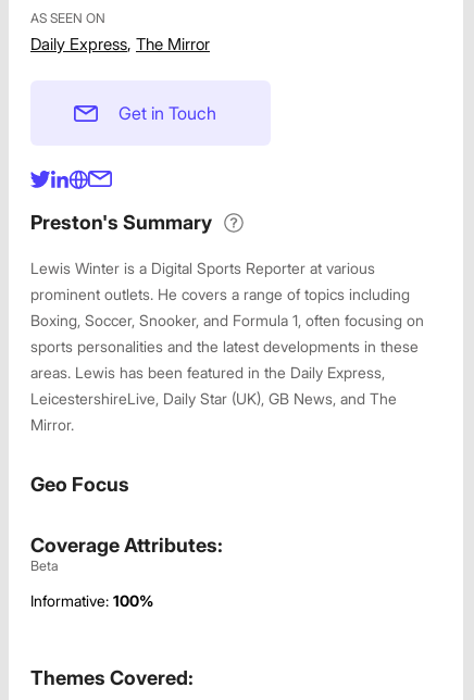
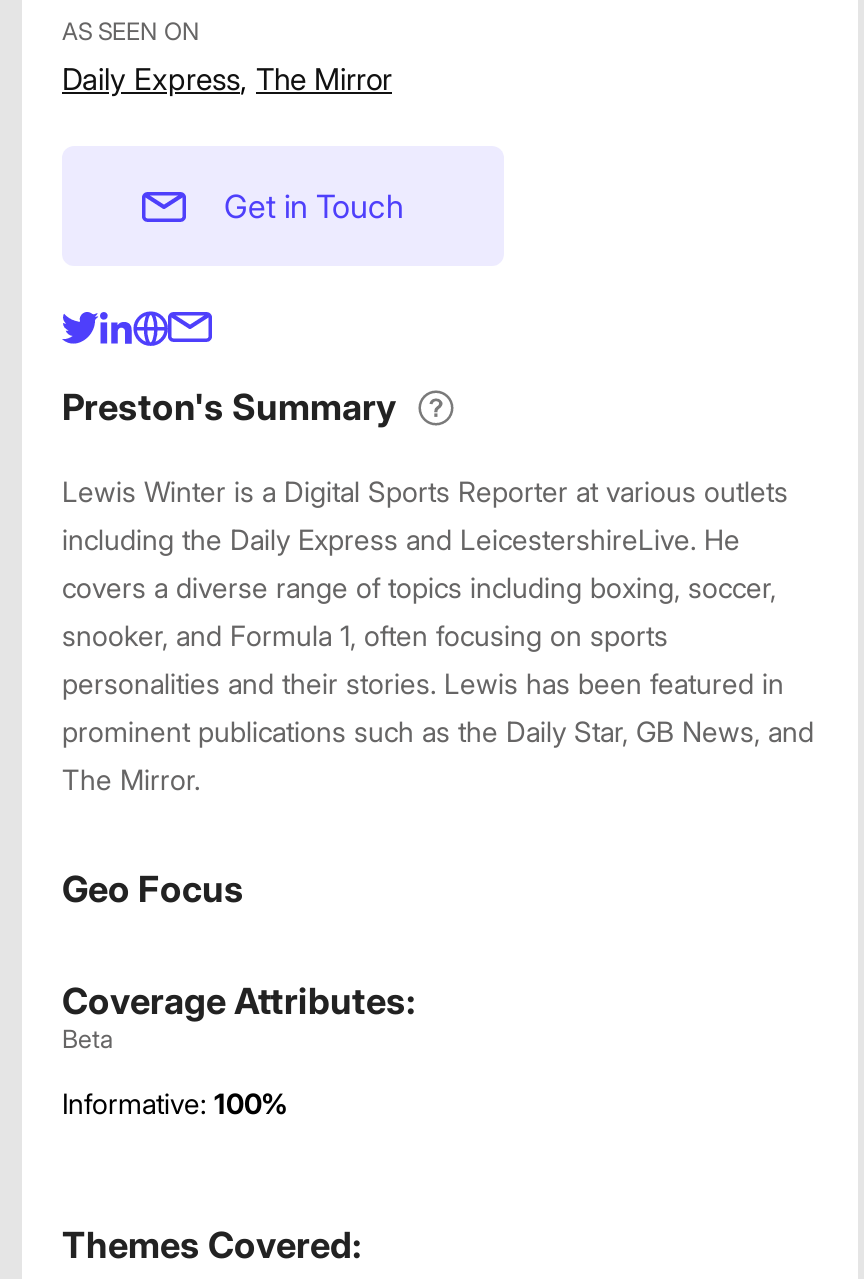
[30,259,424,434] Lewis Winter is a Digital Sports Reporter at various | prominent outlets. He covers a range of topics including | Boxing, Soccer, Snooker, and Formula 1, often focusing on | sports personalities and the latest developments in these | areas. Lewis has been featured in the Daily Express, | LeicestershireLive, Daily Star (UK), GB News, and The | Mirror. -> [62,474,814,796] Lewis Winter is a Digital Sports Reporter at various outlets | including the Daily Express and LeicestershireLive. He | covers a diverse range of topics including boxing, soccer, | snooker, and Formula 1, often focusing on sports | personalities and their stories. Lewis has been featured in | prominent publications such as the Daily Star, GB News, and | The Mirror.

